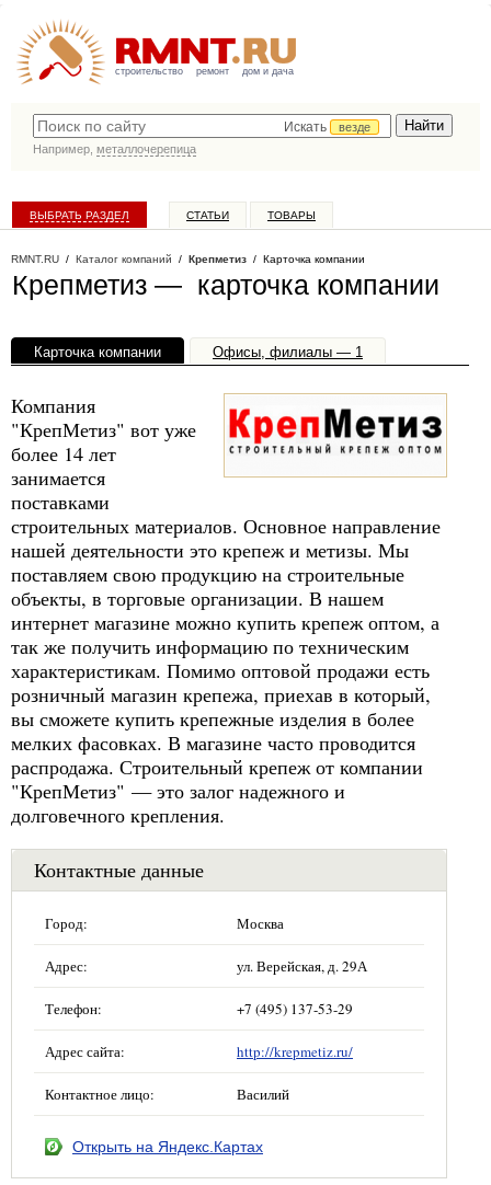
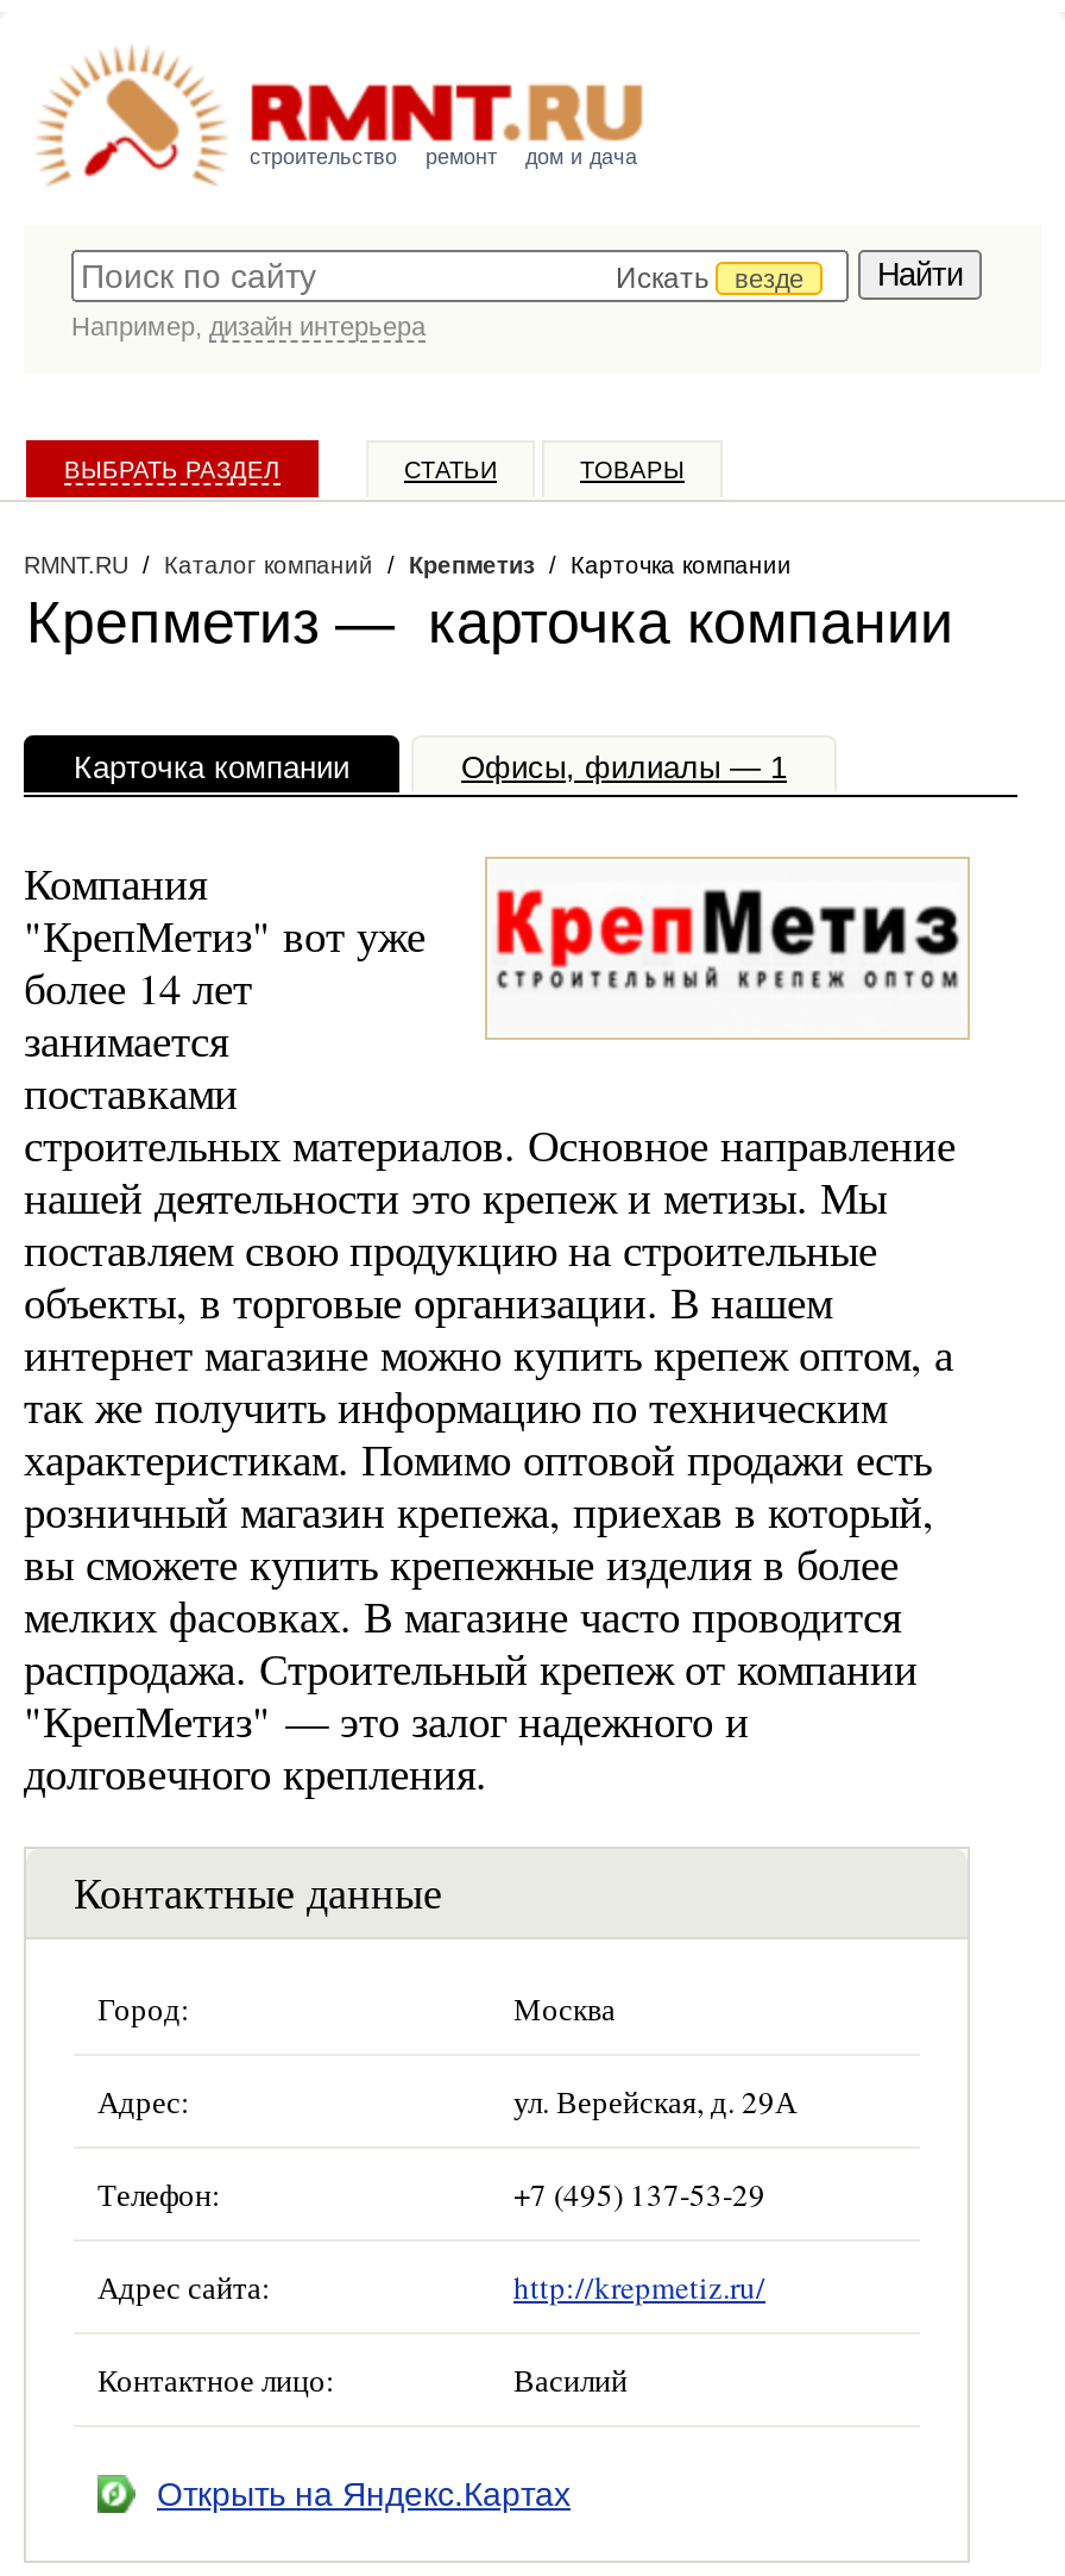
[33,142,196,156] Например, металлочерепица -> [71,312,426,340] Например, дизайн интерьера

